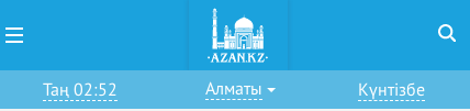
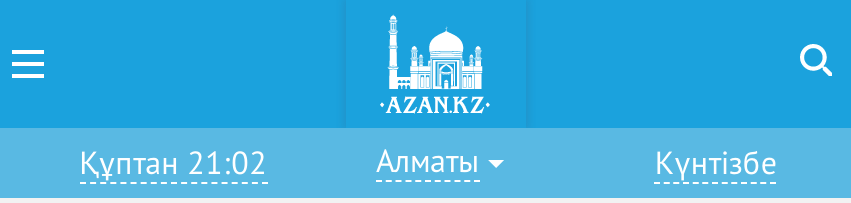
[42,80,117,100] Таң 02:52 -> [79,146,267,182] Құптан 21:02

